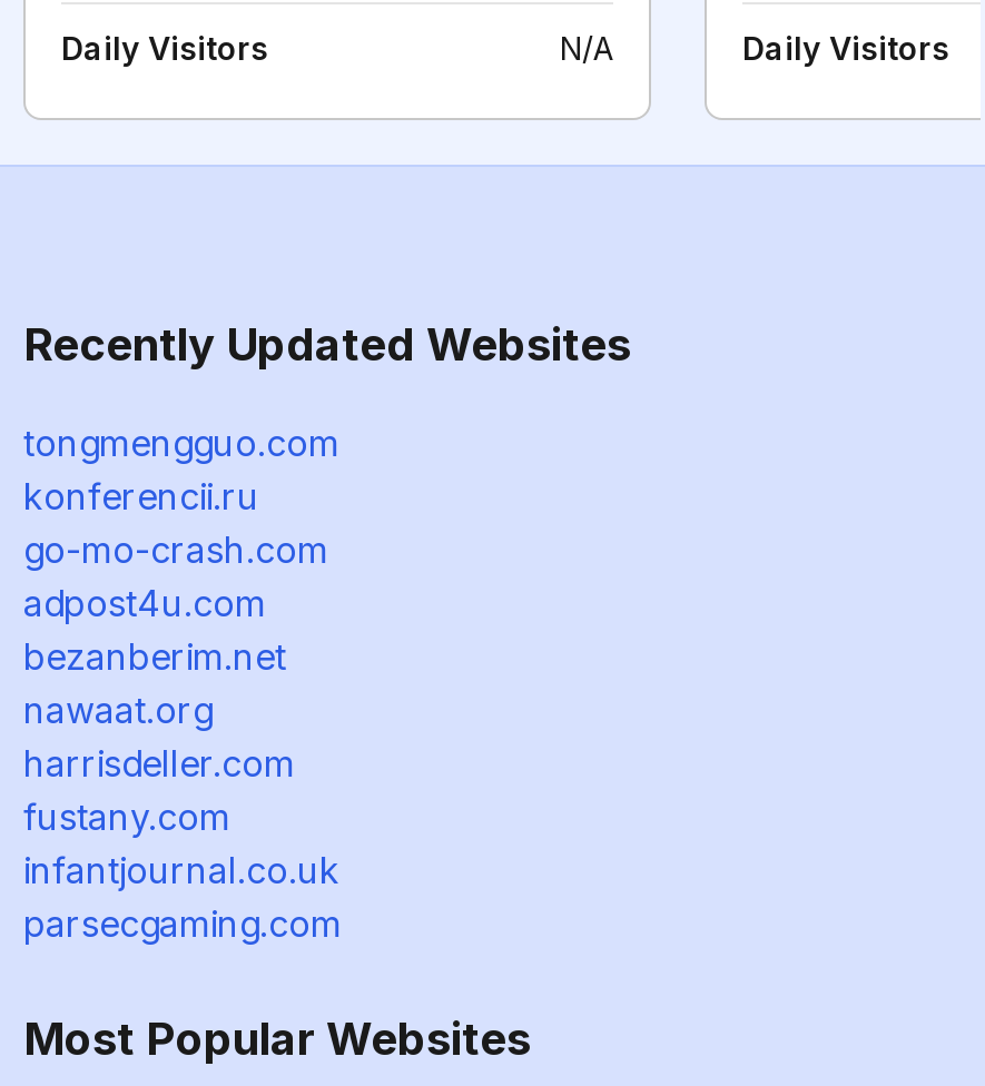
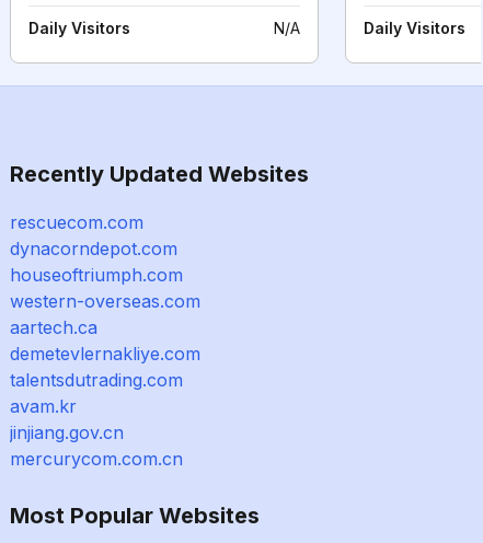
[23,421,342,946] tongmengguo.com | konferencii.ru | go-mo-crash.com | adpost4u.com | bezanberim.net | nawaat.org | harrisdeller.com | fustany.com | infantjournal.co.uk | parsecgaming.com -> [10,211,200,470] rescuecom.com | dynacorndepot.com | houseoftriumph.com | western-overseas.com | aartech.ca | demetevlernakliye.com | talentsdutrading.com | avam.kr | jinjiang.gov.cn | mercurycom.com.cn

